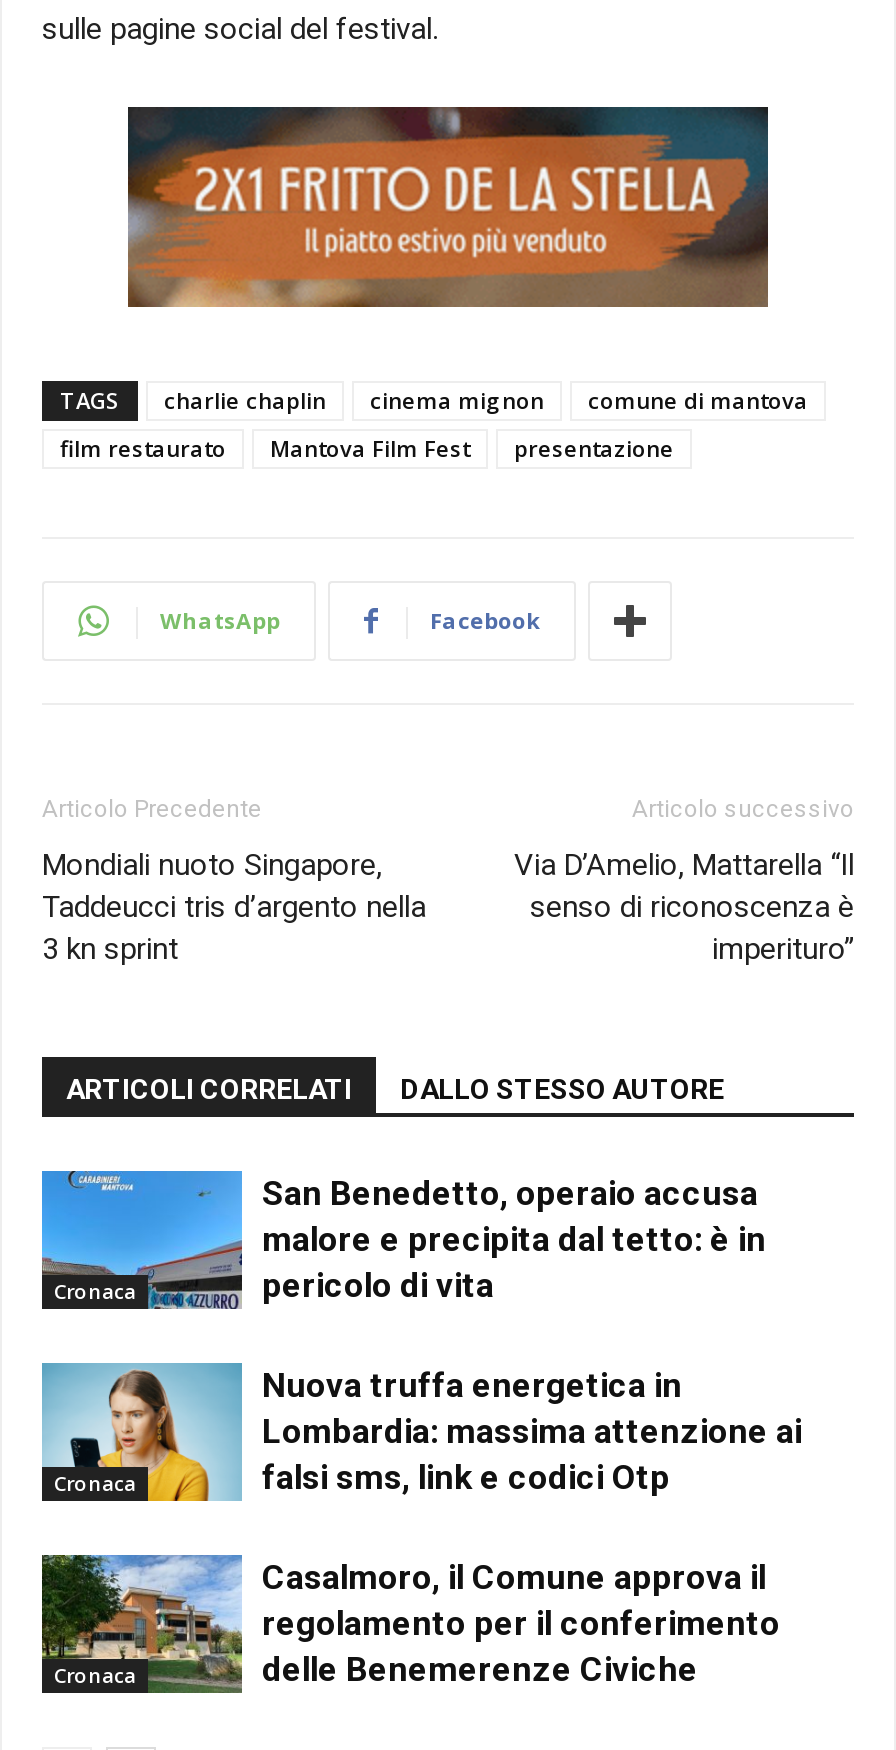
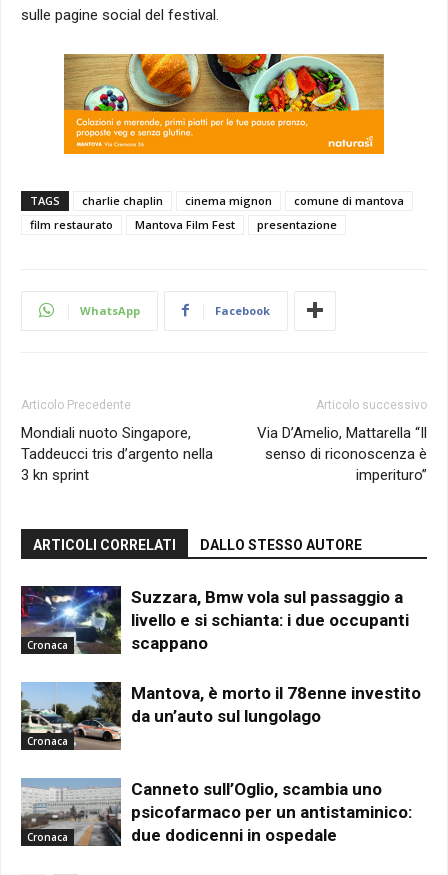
[126,104,770,310] [image] -> [63,53,385,155] [image]
[40,1170,766,1310] [image] | San Benedetto, operaio accusa | malore e precipita dal tetto: è in | pericolo di vita -> [20,585,409,654] [image] | Suzzara, Bmw vola sul passaggio a | livello e si schianta: i due occupanti | scappano
[40,1362,802,1504] [image] | Nuova truffa energetica in | Lombardia: massima attenzione ai | falsi sms, link e codici Otp -> [20,681,421,751] [image] | Mantova, è morto il 78enne investito | da un’auto sul lungolago
[40,1554,780,1694] [image] | Casalmoro, il Comune approva il | regolamento per il conferimento | delle Benemerenze Civiche -> [21,778,412,847] [image] | Canneto sull’Oglio, scambia uno | psicofarmaco per un antistaminico: | due dodicenni in ospedale

